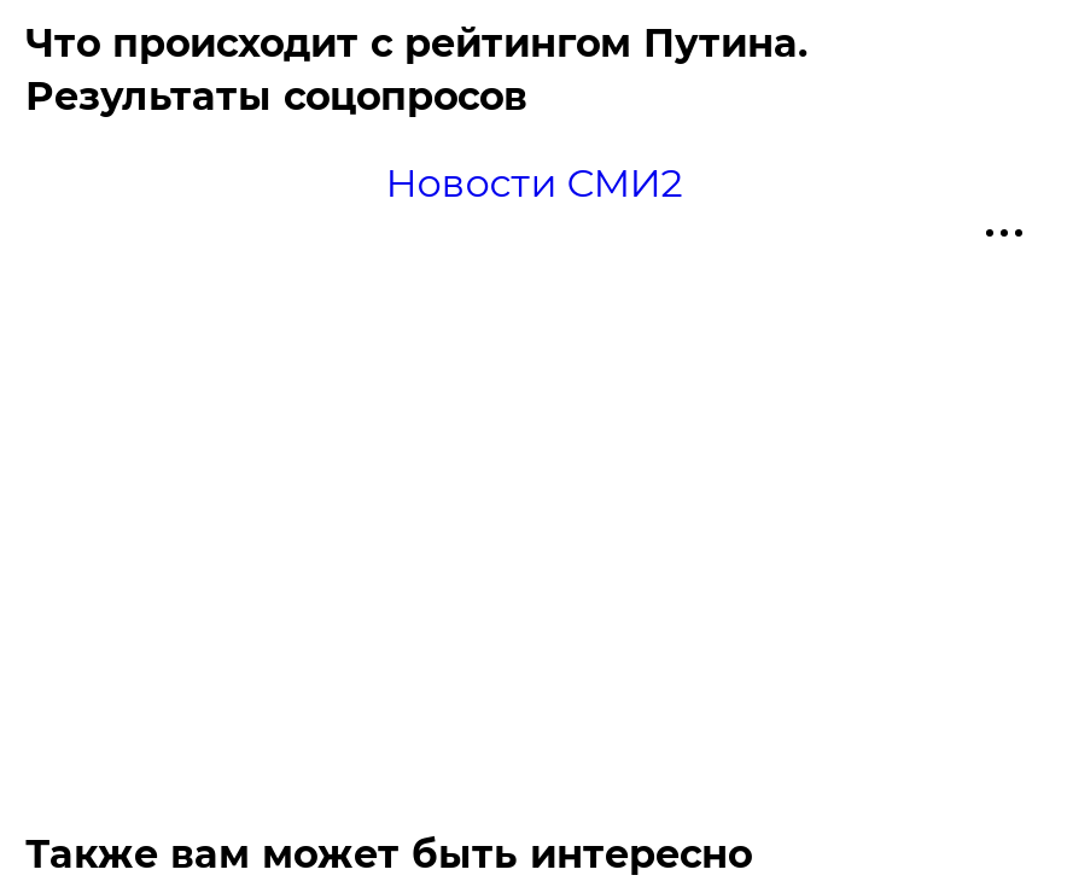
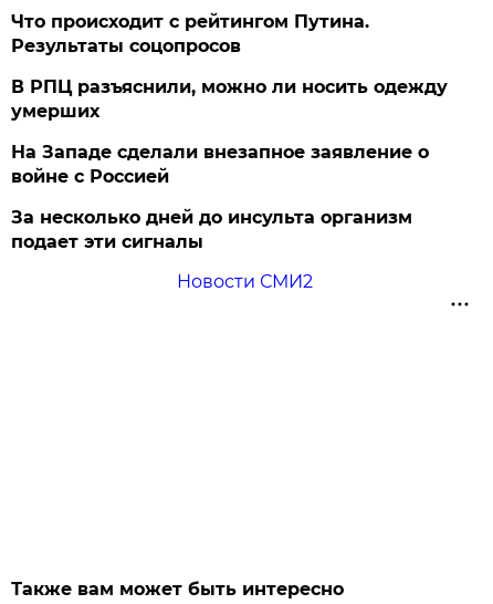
none -> [11,76,448,252] В РПЦ разъяснили, можно ли носить одежду | умерших | На Западе сделали внезапное заявление о | войне с Россией | За несколько дней до инсульта организм | подает эти сигналы

